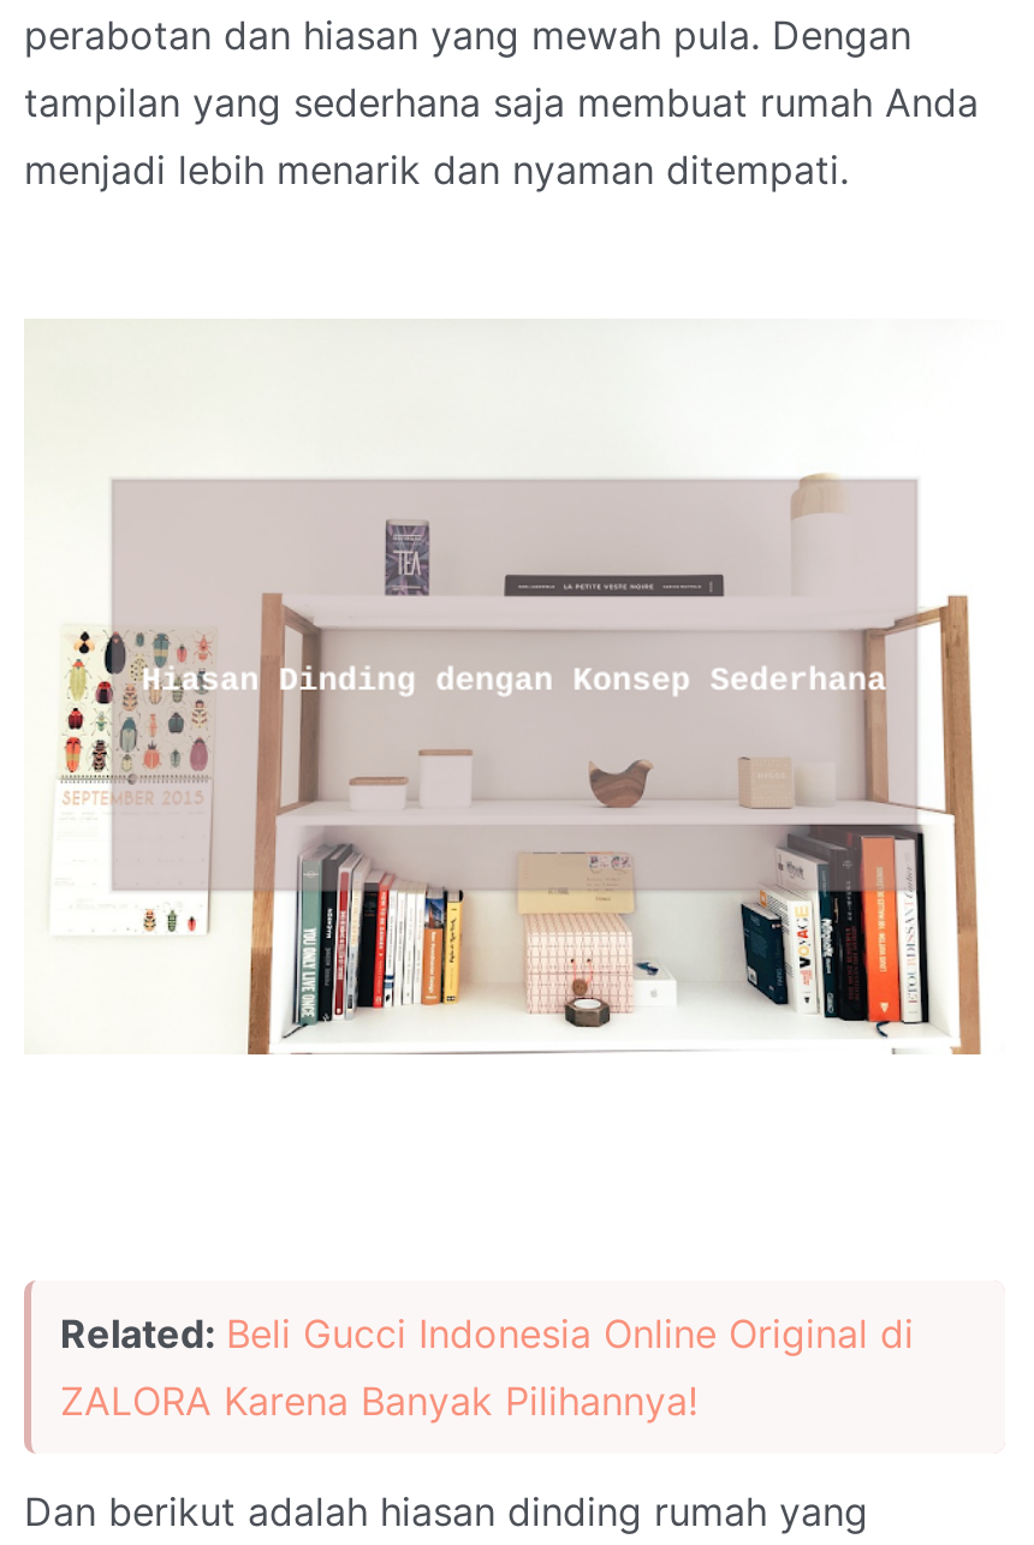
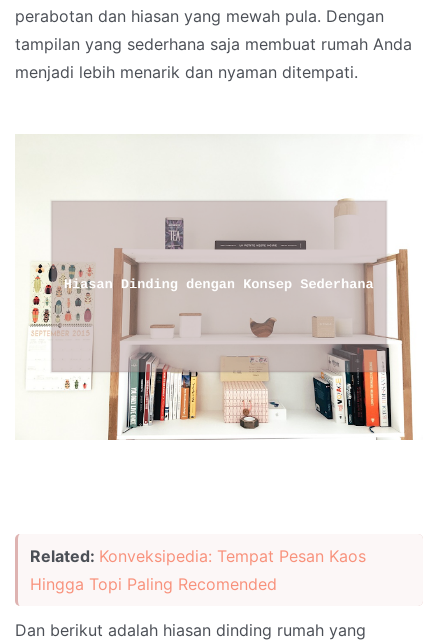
[60,1309,914,1425] Related: Beli Gucci Indonesia Online Original di | ZALORA Karena Banyak Pilihannya! -> [30,546,366,594] Related: Konveksipedia: Tempat Pesan Kaos | Hingga Topi Paling Recomended

